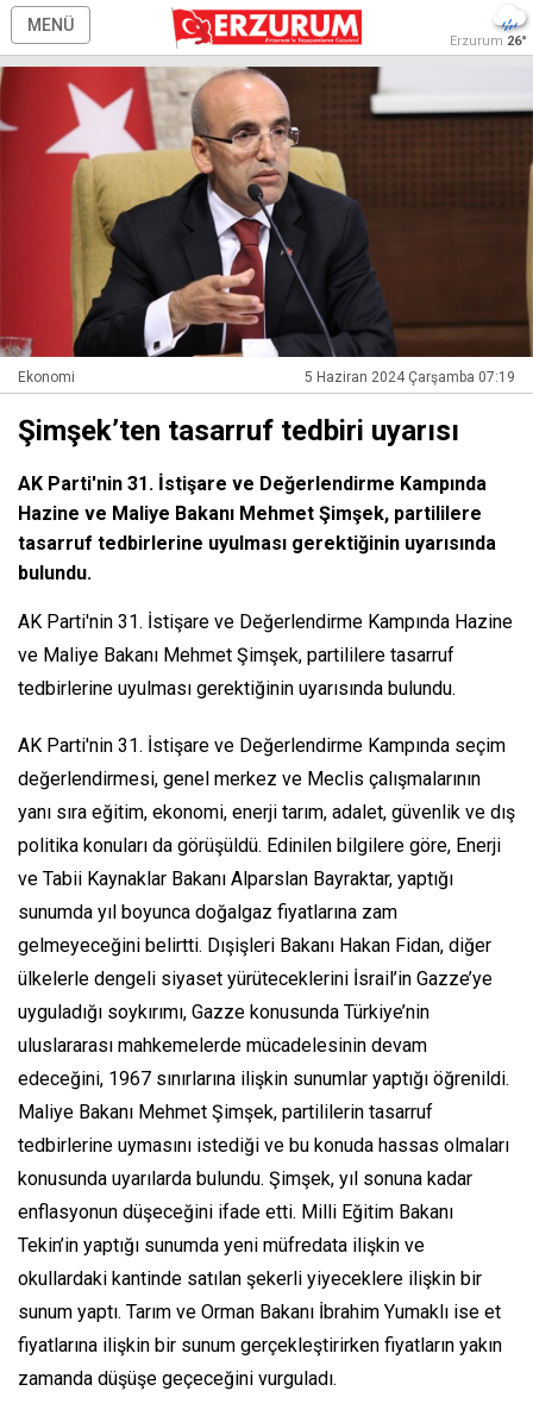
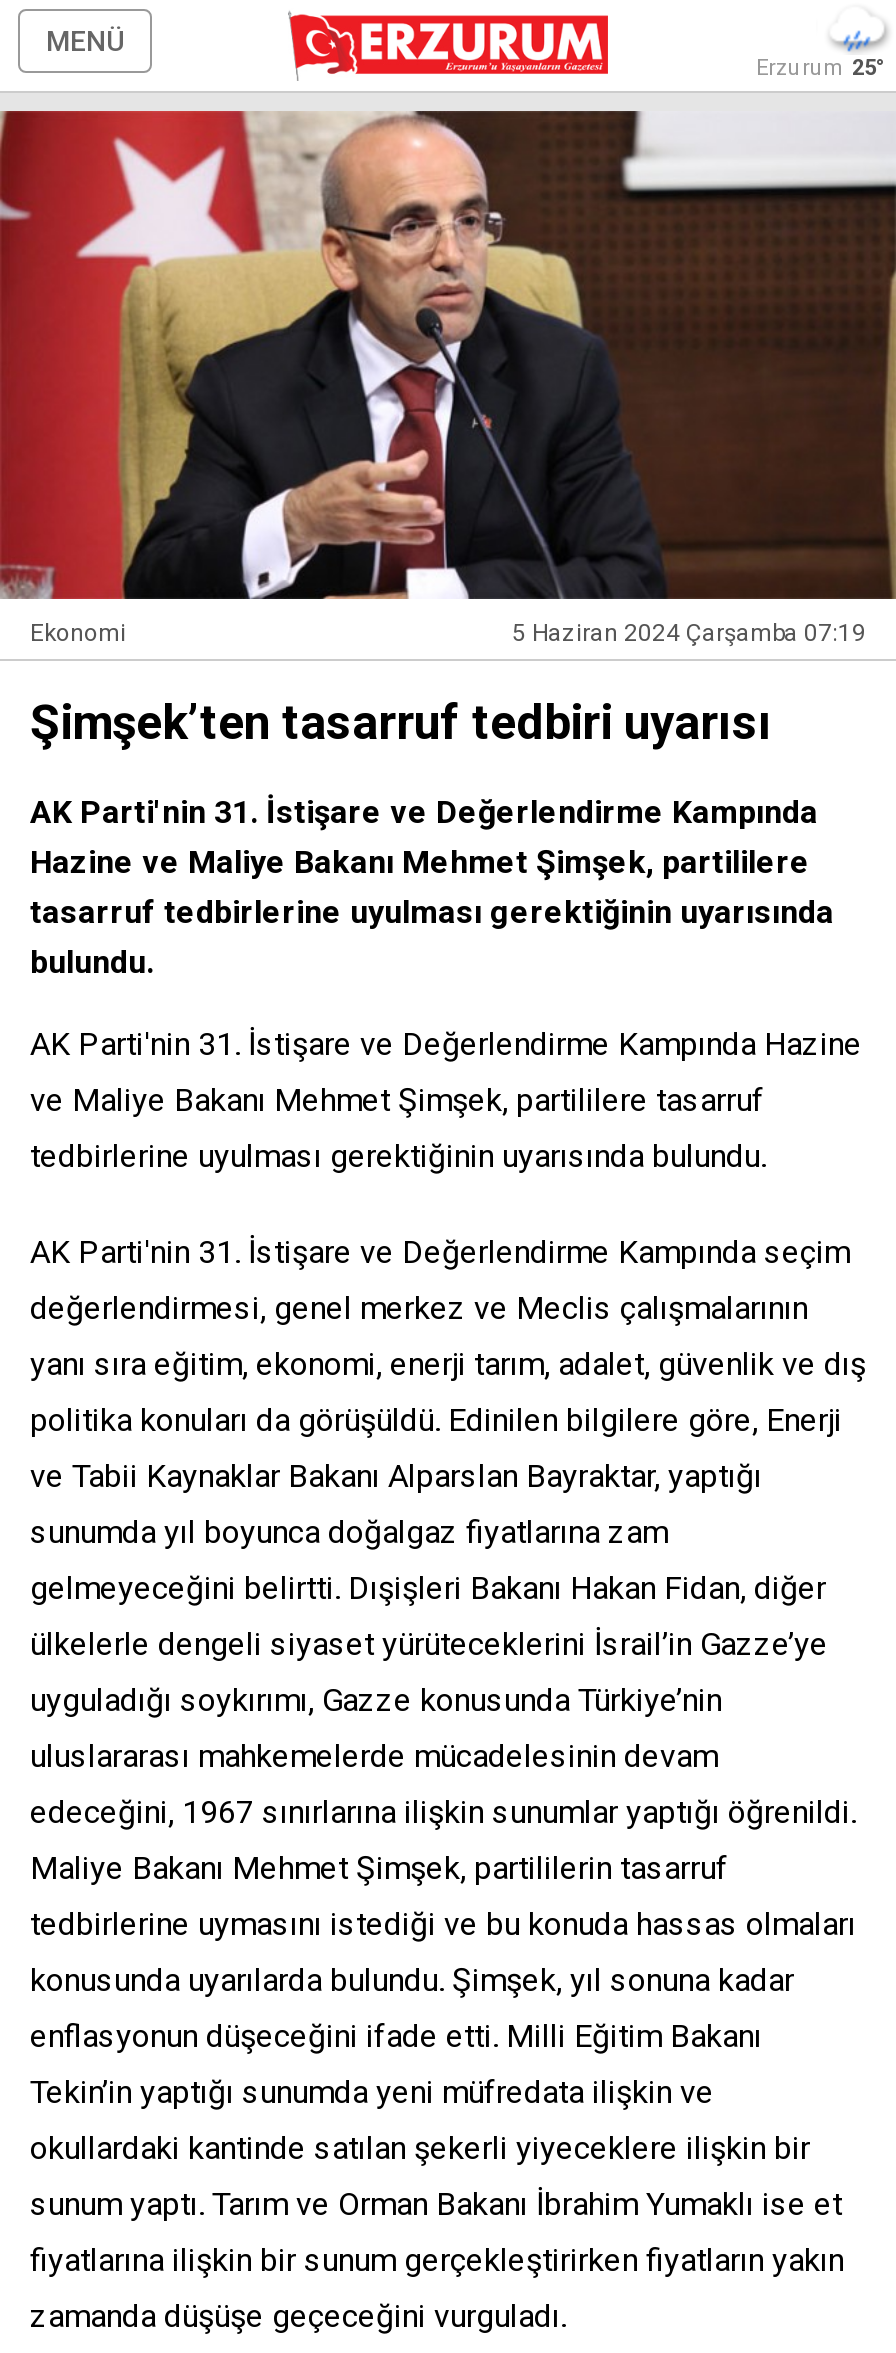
[450,33,527,49] Erzurum 26° -> [756,55,886,81] Erzurum 25°

